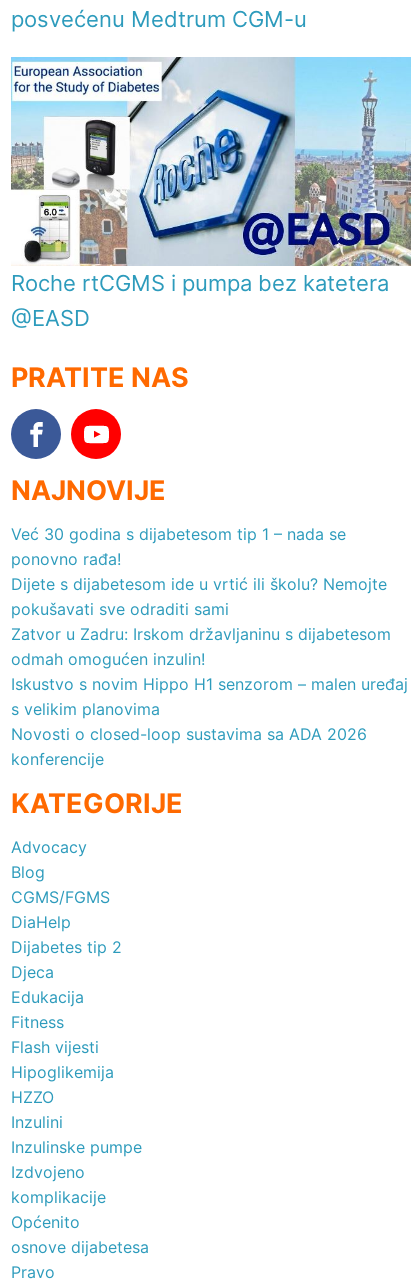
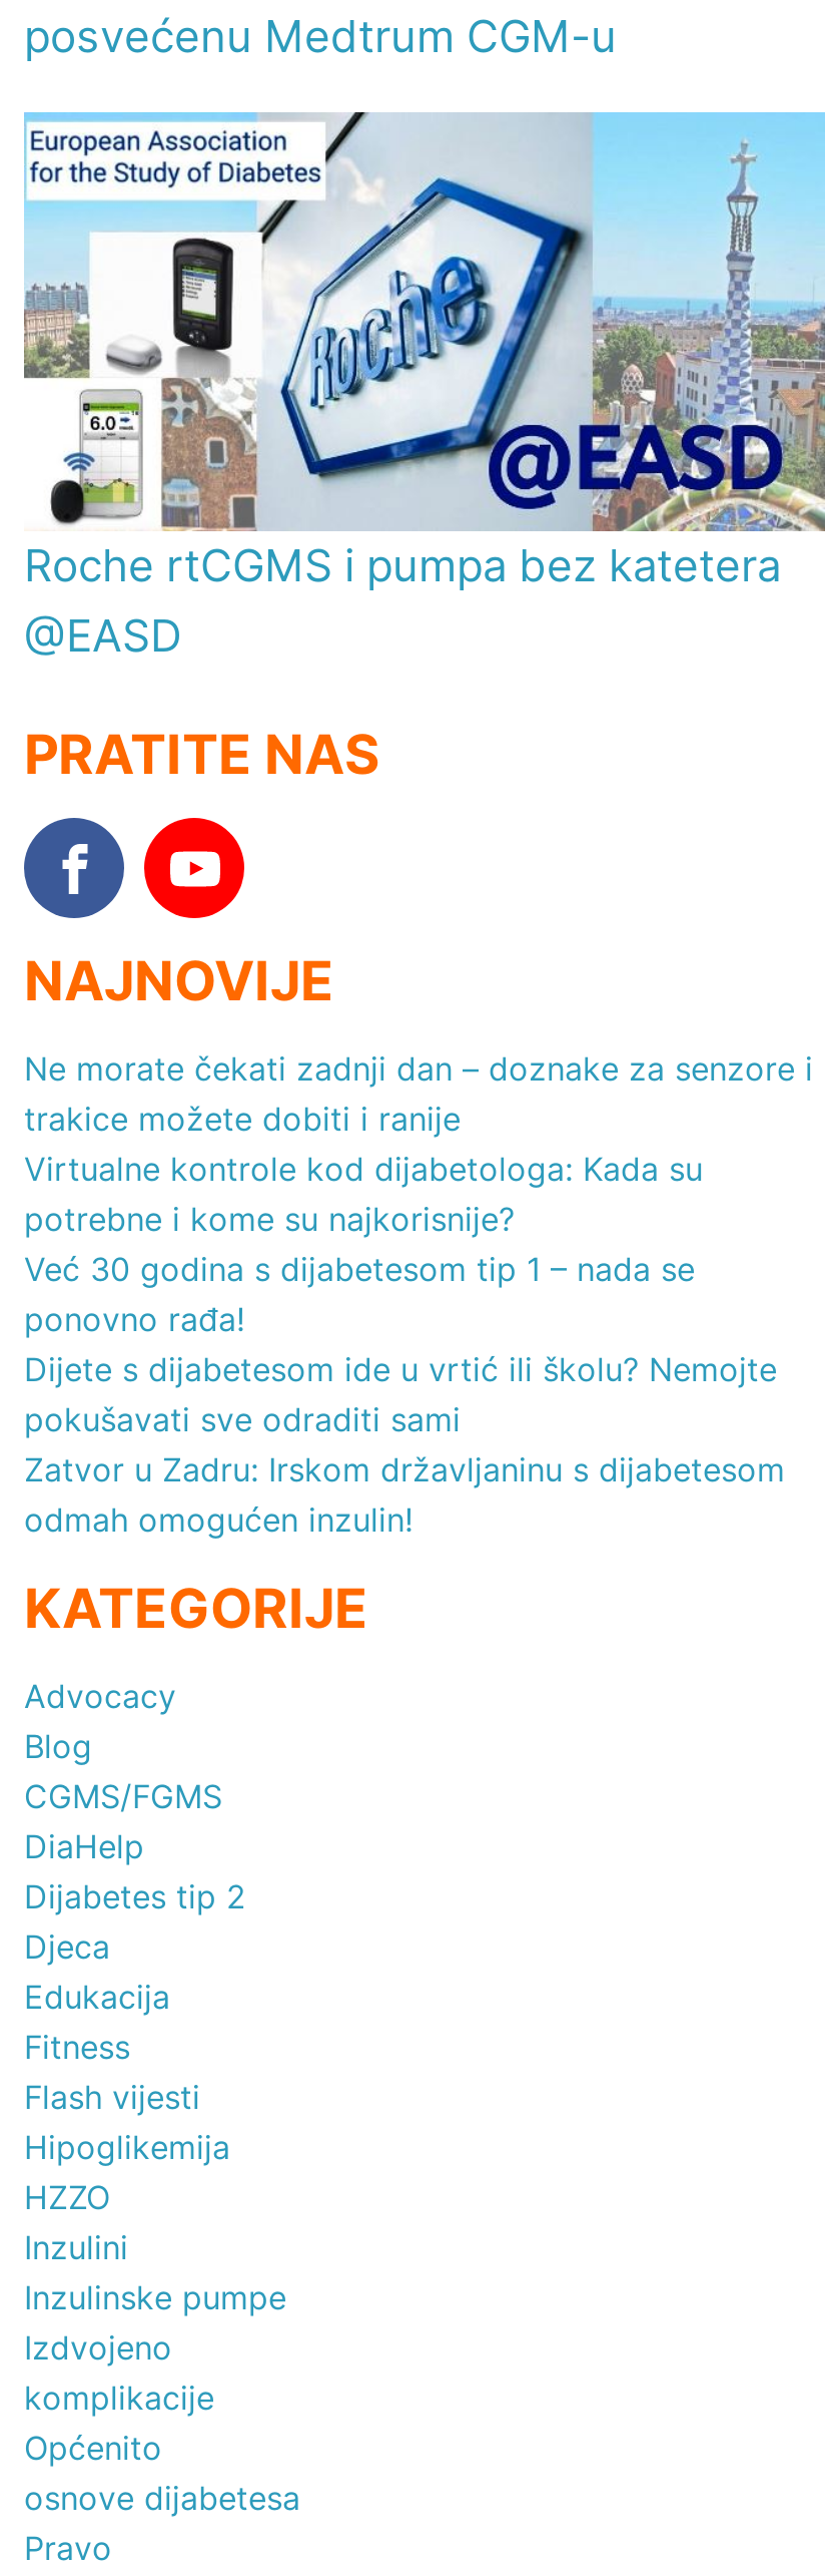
none -> [24,1049,813,1239] Ne morate čekati zadnji dan – doznake za senzore i | trakice možete dobiti i ranije | Virtualne kontrole kod dijabetologa: Kada su | potrebne i kome su najkorisnije?
moved [11,524,391,669] -> [24,1249,785,1540]: Već 30 godina s dijabetesom tip 1 – nada se | ponovno rađa! | Dijete s dijabetesom ide u vrtić ili školu? Nemojte | pokušavati sve odraditi sami | Zatvor u Zadru: Irskom državljaninu s dijabetesom | odmah omogućen inzulin!
[11,674,408,769] Iskustvo s novim Hippo H1 senzorom – malen uređaj | s velikim planovima | Novosti o closed-loop sustavima sa ADA 2026 | konferencije -> none

